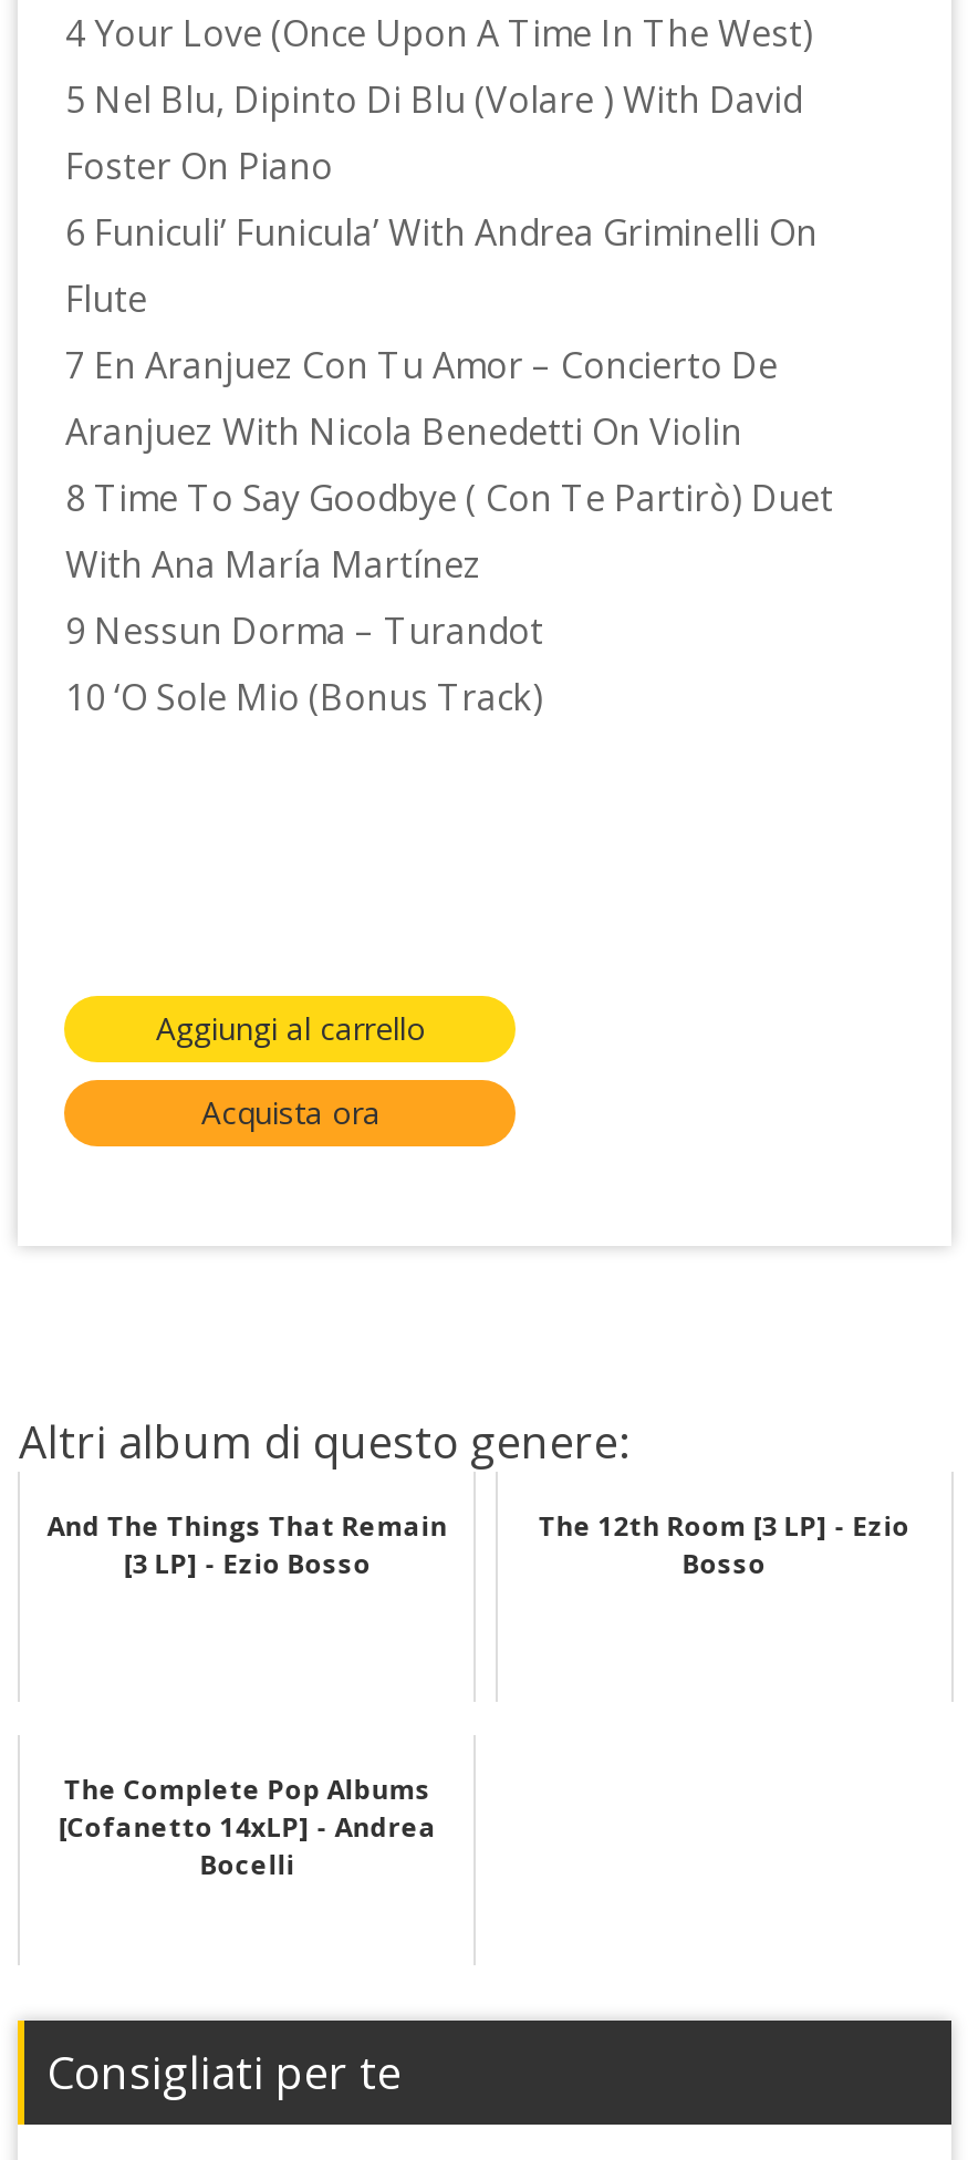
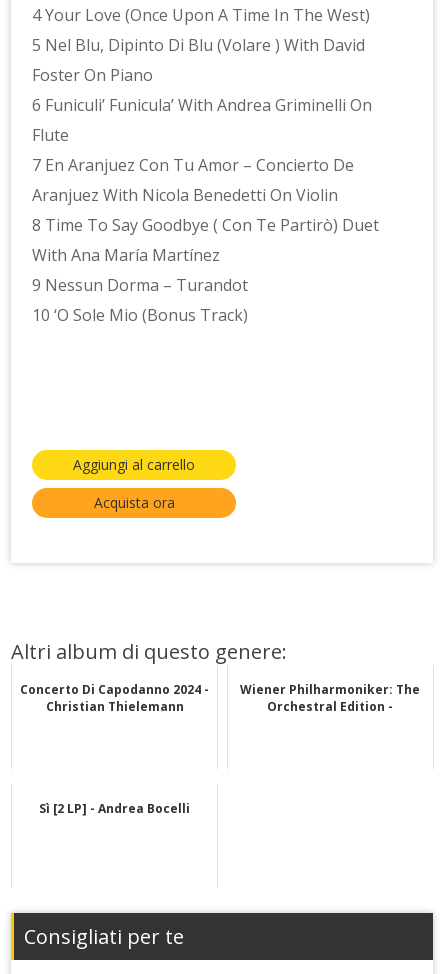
[47,1507,447,1582] And The Things That Remain | [3 LP] - Ezio Bosso -> [20,681,209,715] Concerto Di Capodanno 2024 - | Christian Thielemann
[538,1507,910,1582] The 12th Room [3 LP] - Ezio | Bosso -> [240,681,420,715] Wiener Philharmoniker: The | Orchestral Edition -
[58,1770,436,1883] The Complete Pop Albums | [Cofanetto 14xLP] - Andrea | Bocelli -> [39,800,190,817] Sì [2 LP] - Andrea Bocelli

